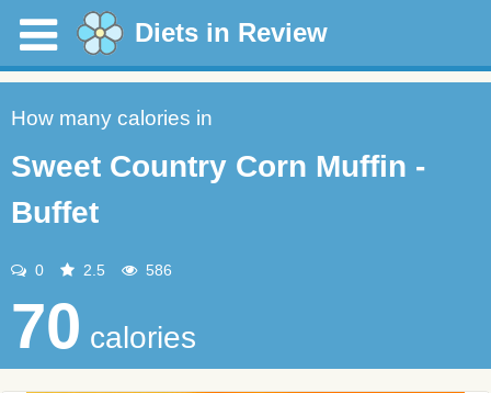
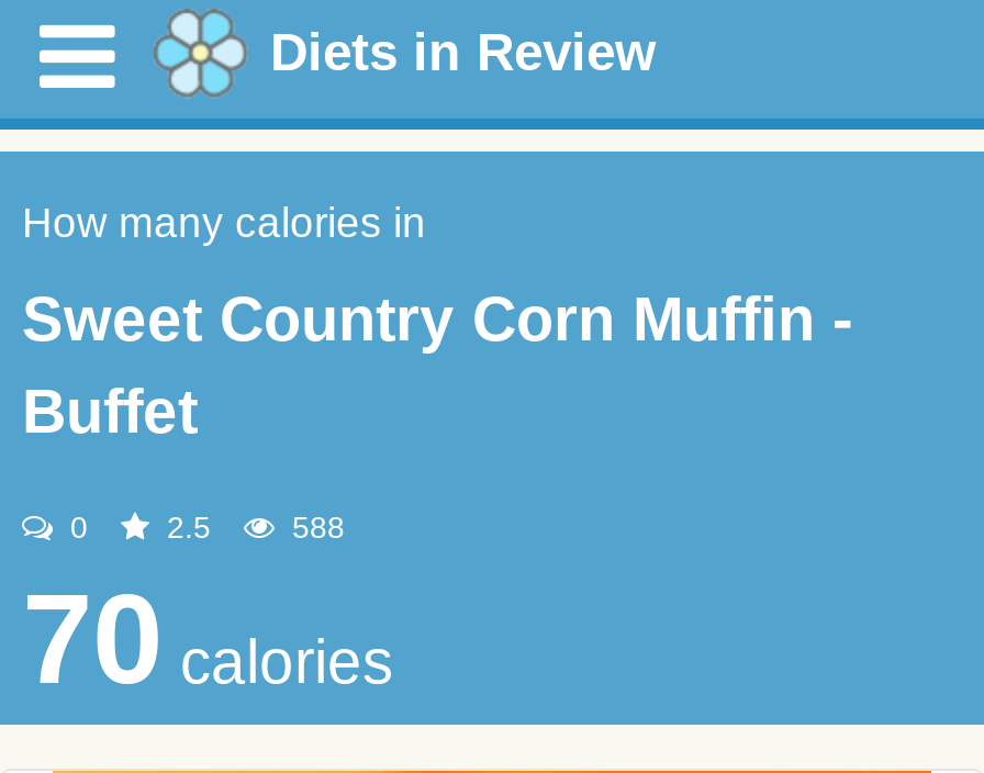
[141,261,172,279] 586 -> [283,509,345,545] 588

